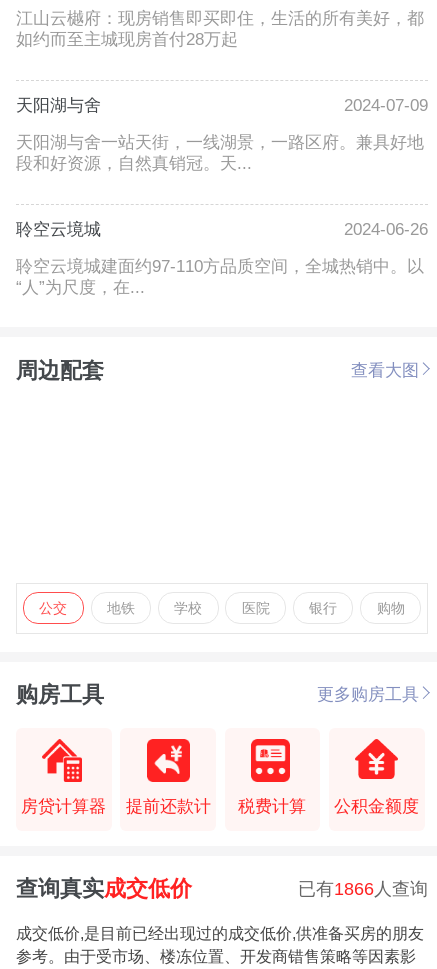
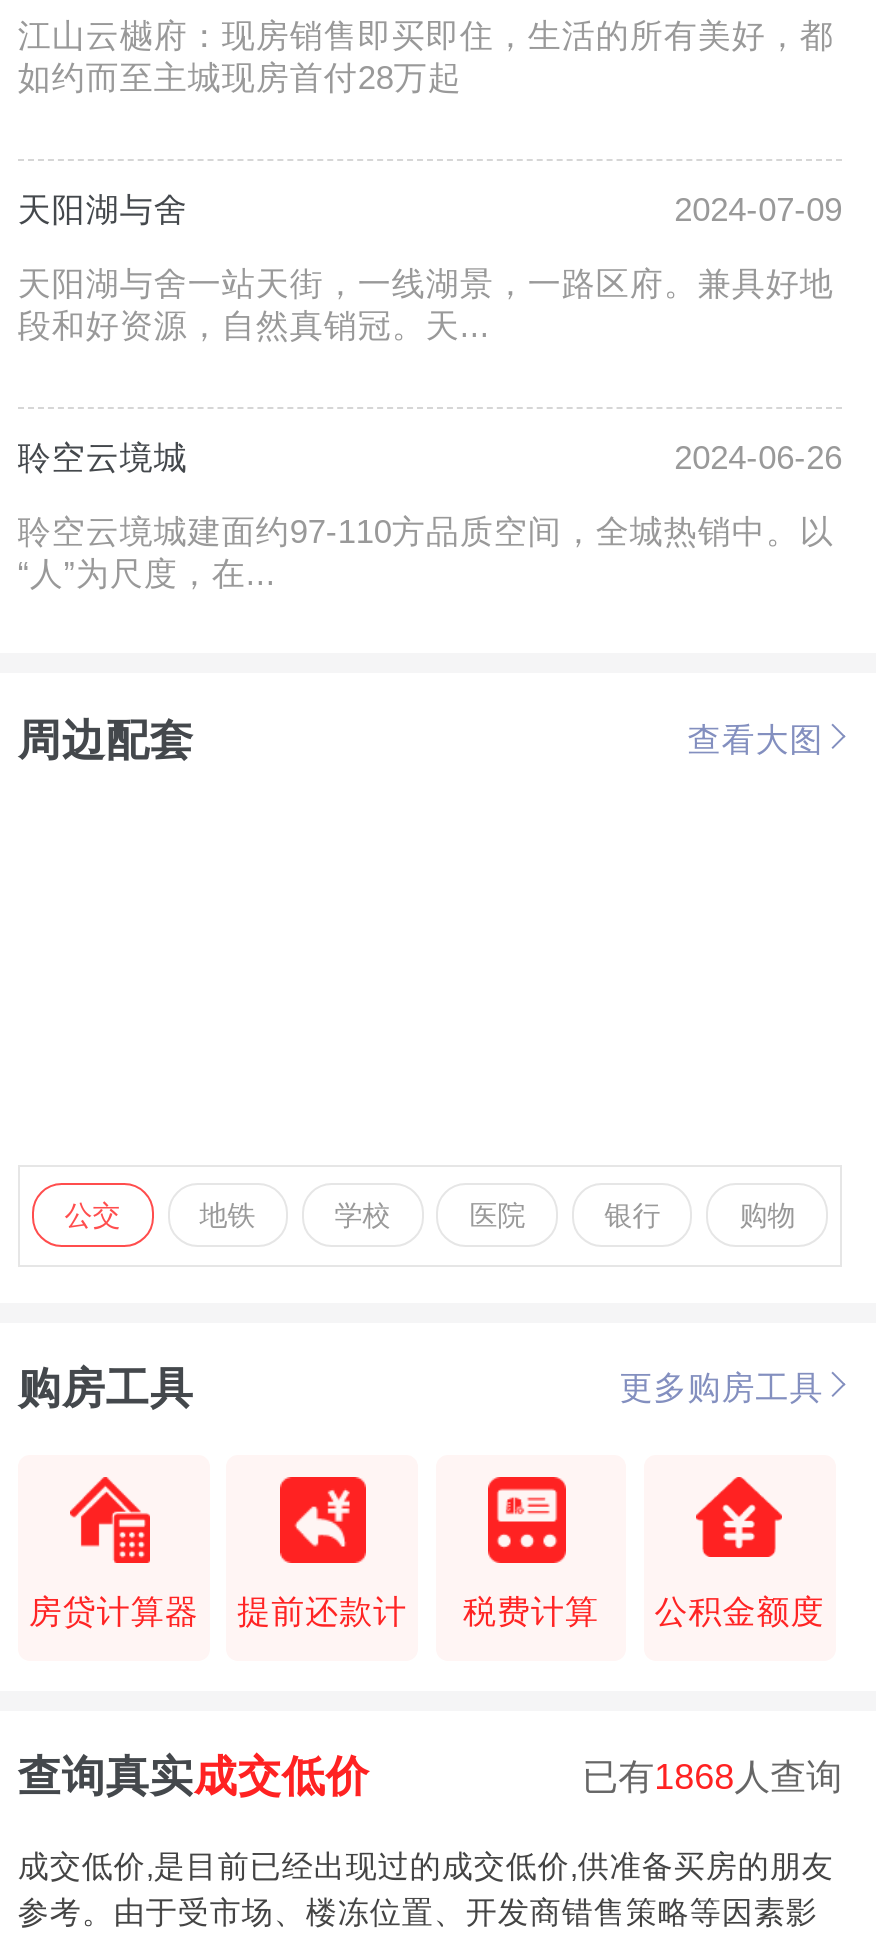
[298,879,428,899] 已有1866人查询 -> [582,1758,842,1798] 已有1868人查询

